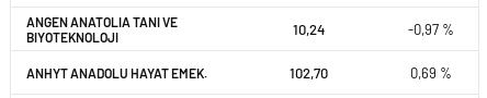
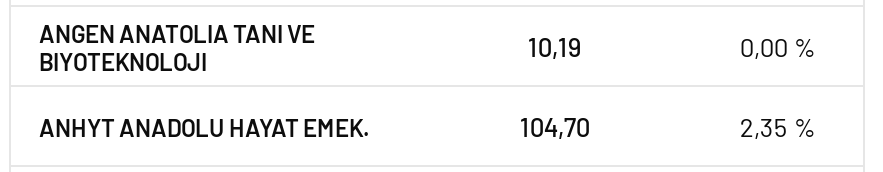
[293,20,325,38] 10,24 -> [528,30,582,62] 10,19
[408,20,455,38] -0,97 % -> [740,30,816,62] 0,00 %
[290,64,328,81] 102,70 -> [520,110,590,142] 104,70
[411,64,452,81] 0,69 % -> [740,110,816,142] 2,35 %

